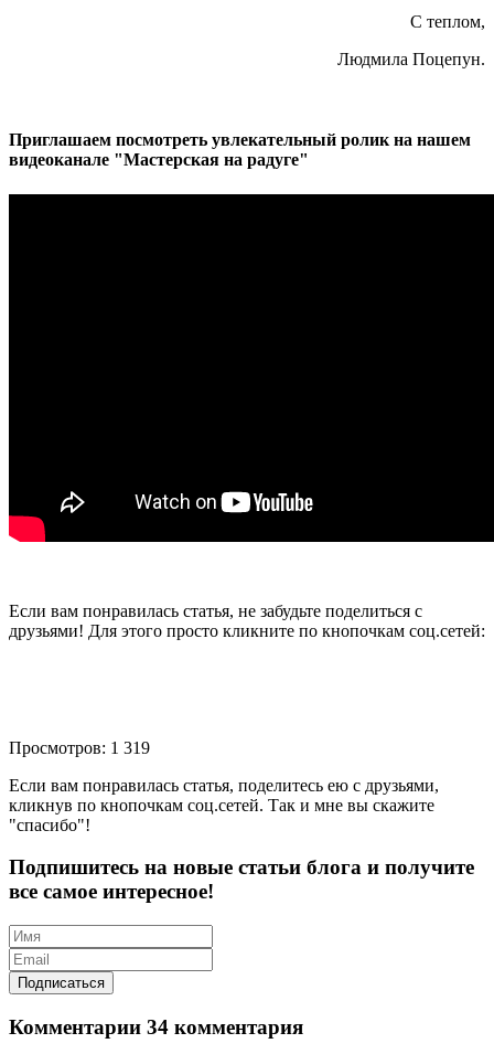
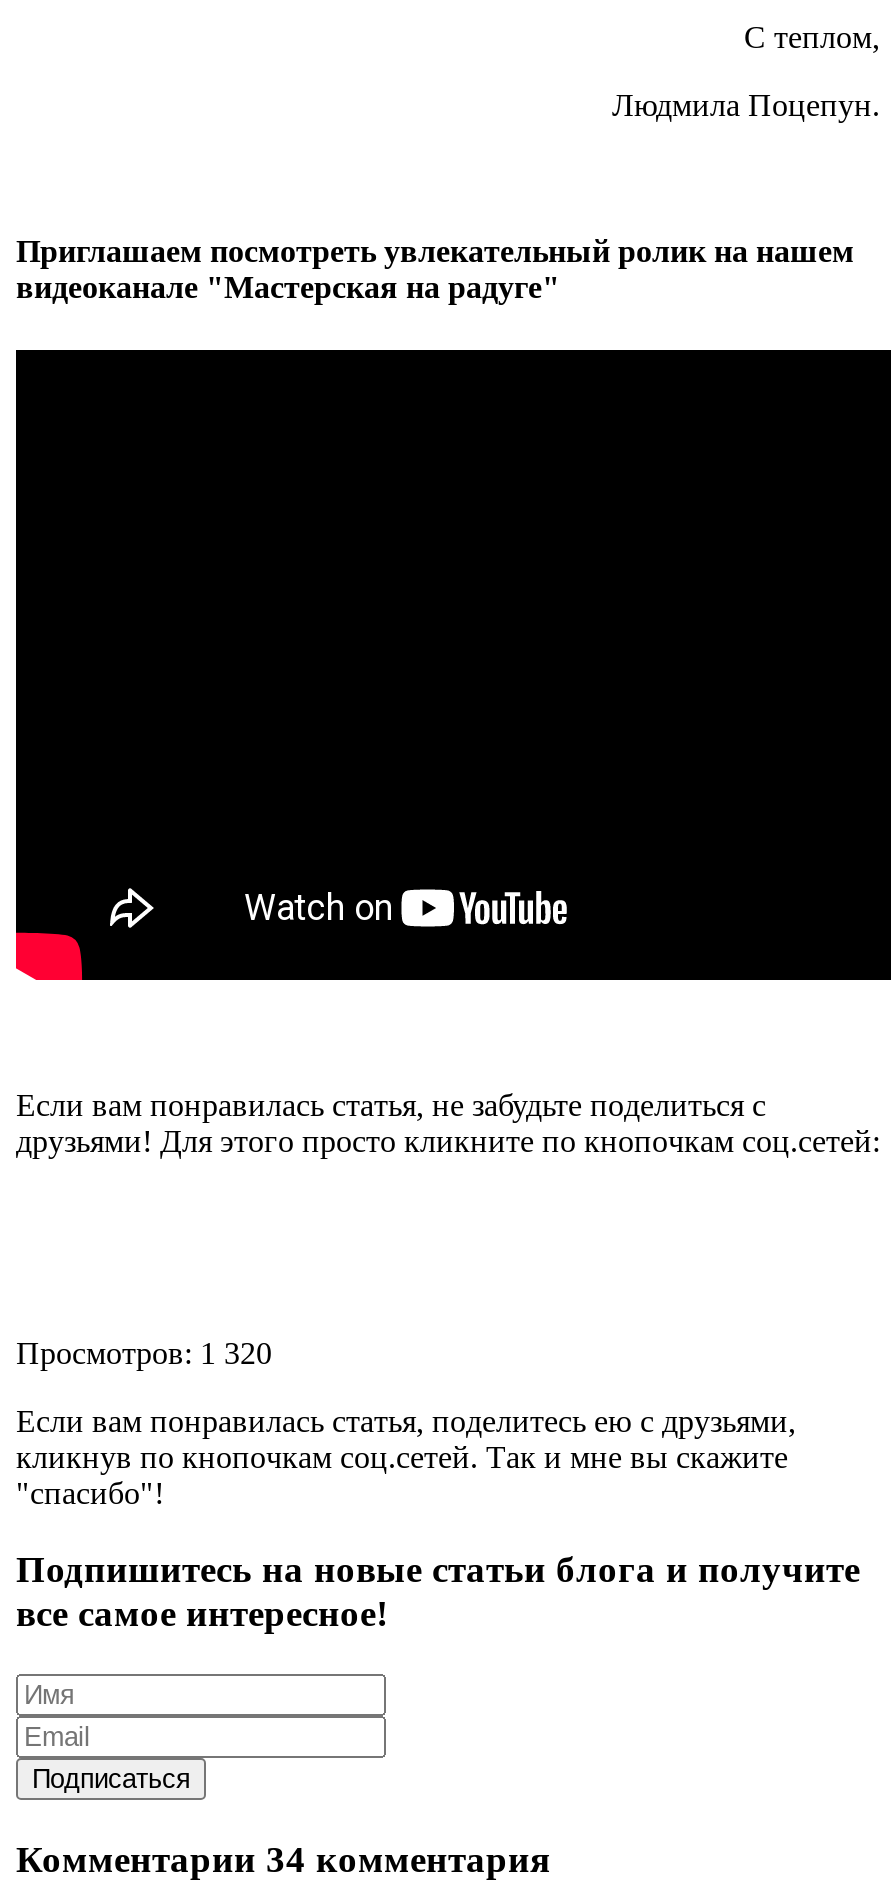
[9,738,150,757] Просмотров: 1 319 -> [16,1335,272,1369] Просмотров: 1 320

